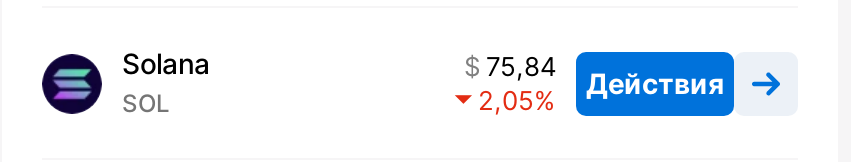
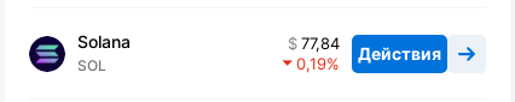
[486,51,724,100] 75,84 Действия -> [301,34,441,63] 77,84 Действия
[478,85,534,117] 2,05 -> [296,54,326,74] 0,19

